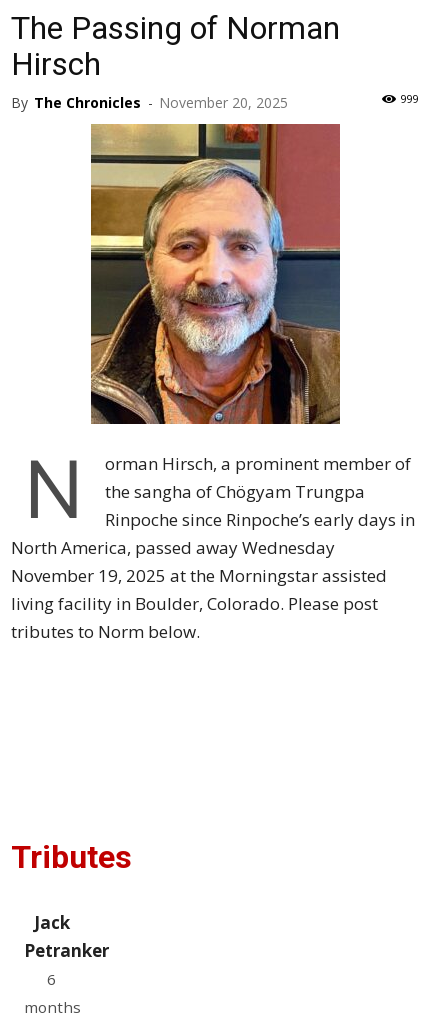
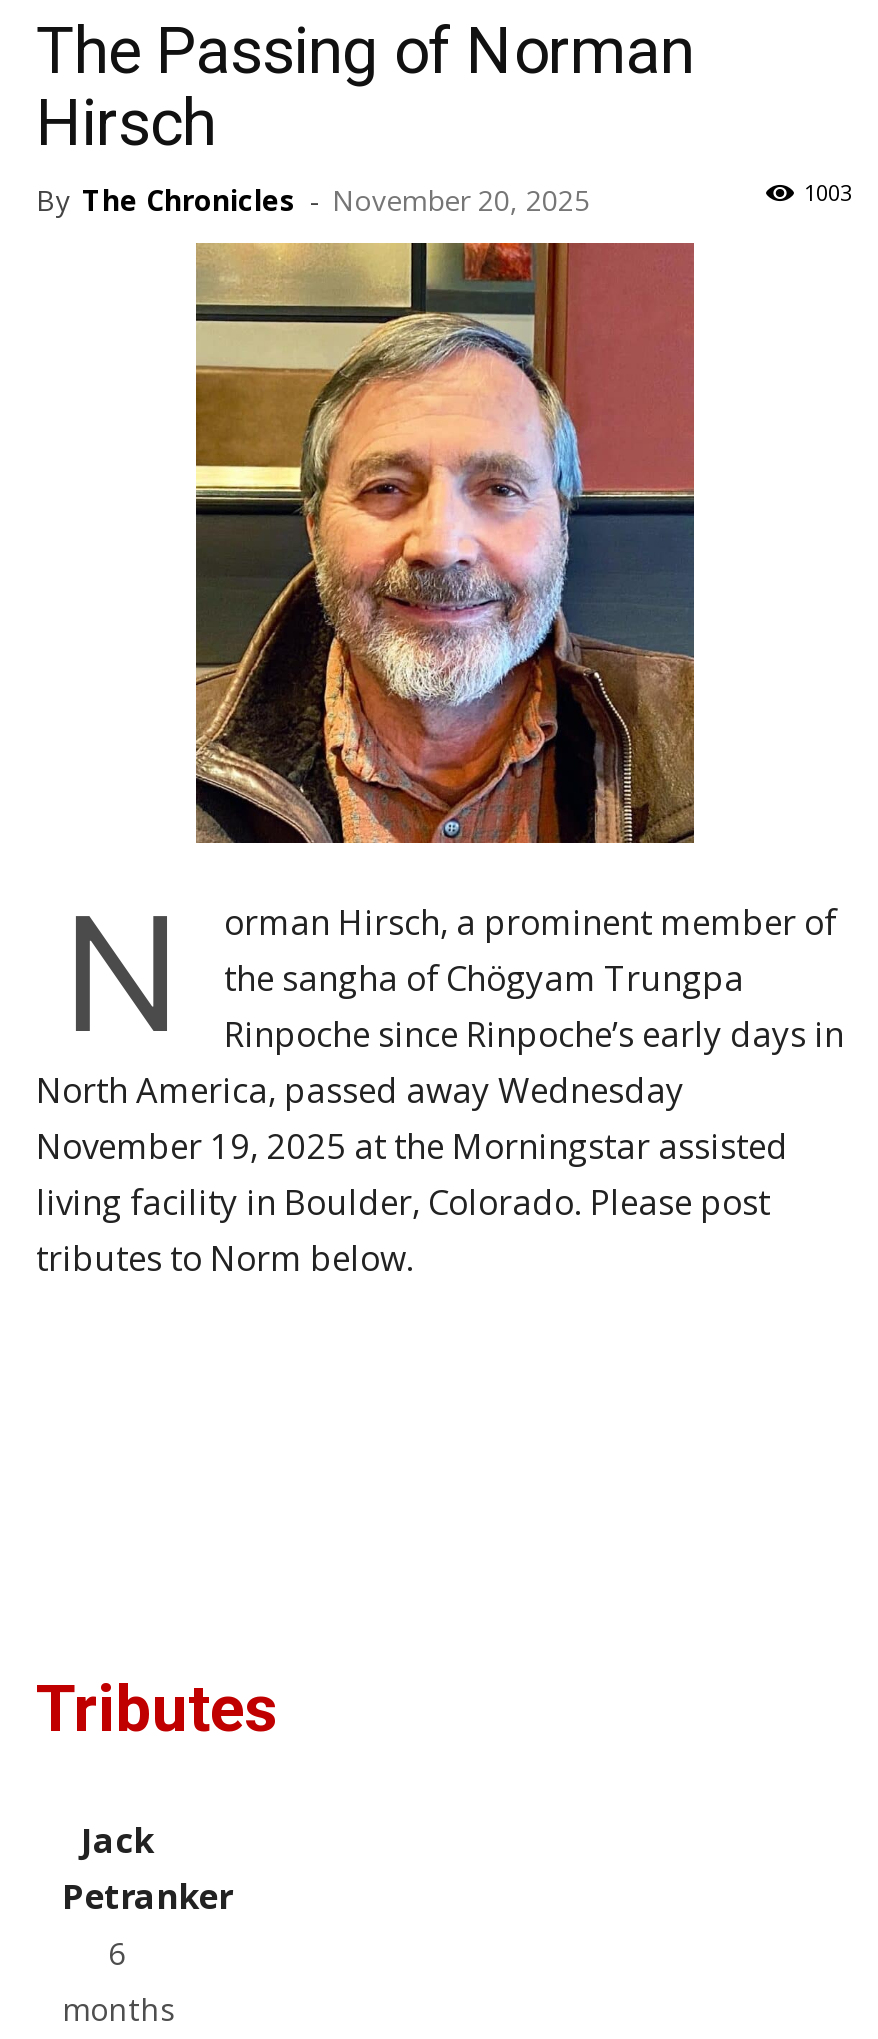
[401,91,419,106] 999 -> [804,177,852,207] 1003

